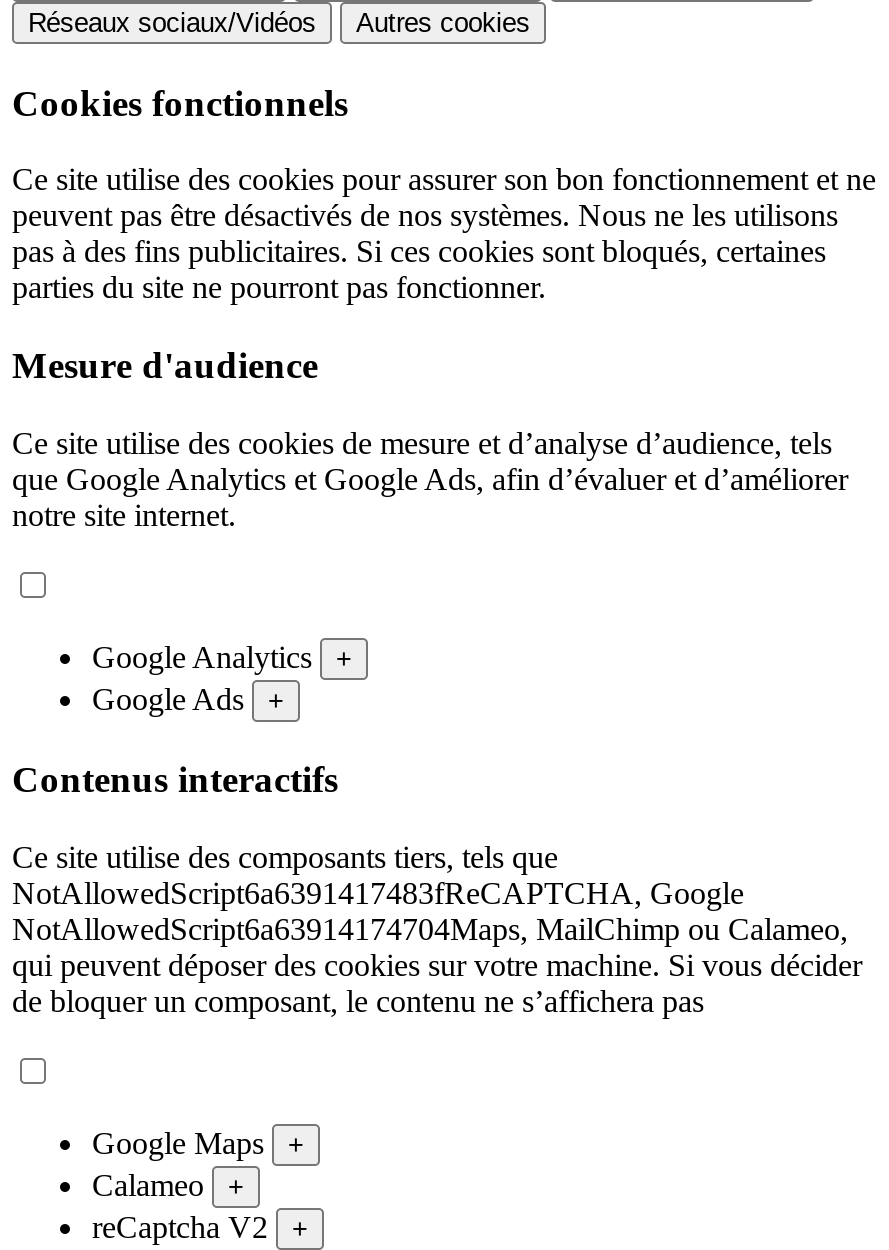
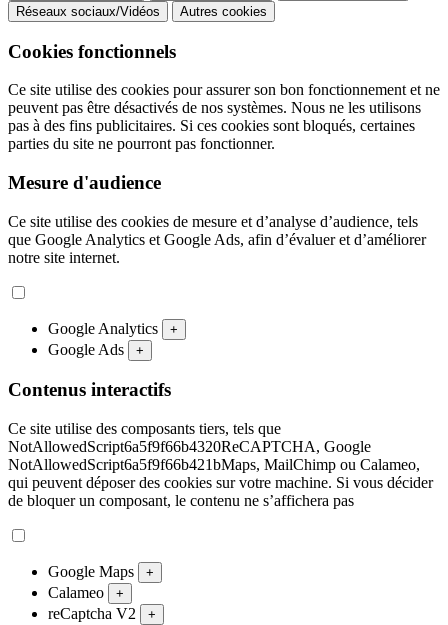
[12,876,744,910] NotAllowedScript6a6391417483fReCAPTCHA, Google -> [8,438,371,455] NotAllowedScript6a5f9f66b4320ReCAPTCHA, Google
[12,912,848,946] NotAllowedScript6a63914174704Maps, MailChimp ou Calameo, -> [8,456,420,473] NotAllowedScript6a5f9f66b421bMaps, MailChimp ou Calameo,

